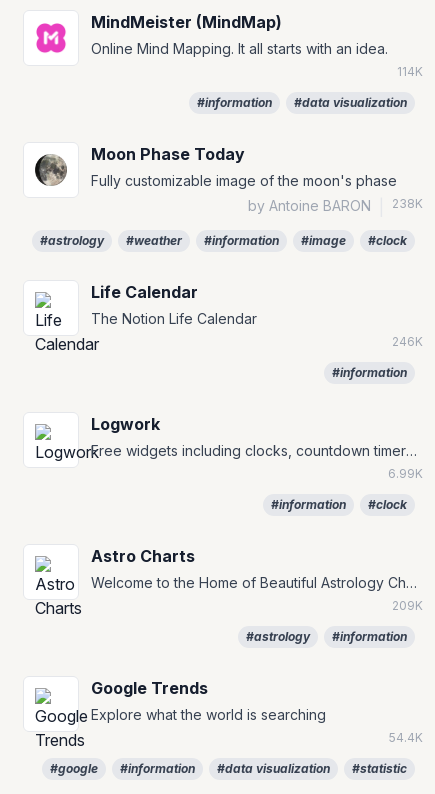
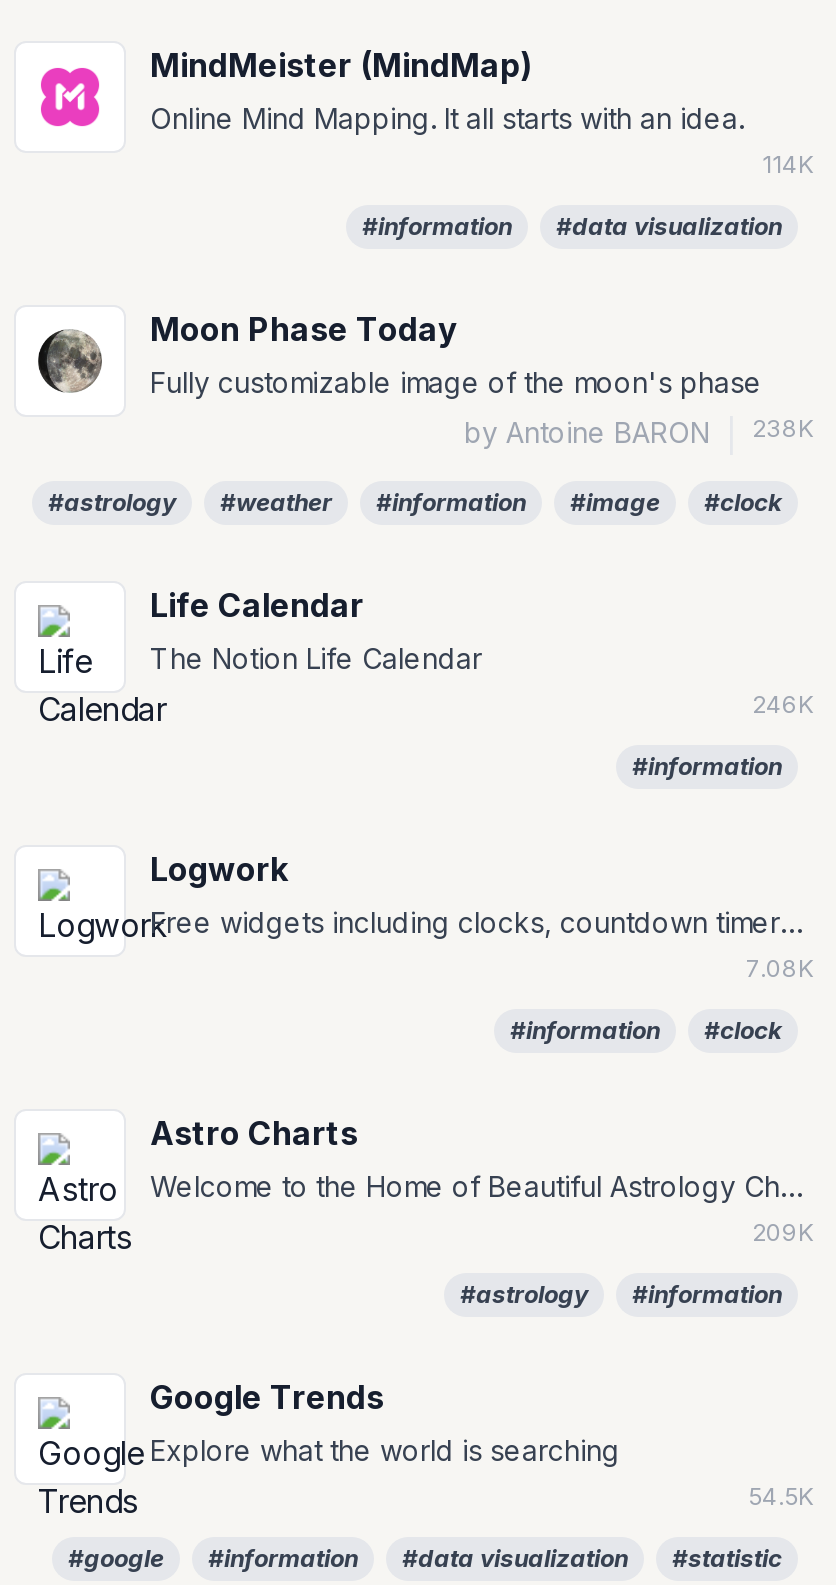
[388,466,423,481] 6.99K -> [746,954,814,984] 7.08K
[389,730,423,745] 54.4K -> [748,1482,814,1512] 54.5K

